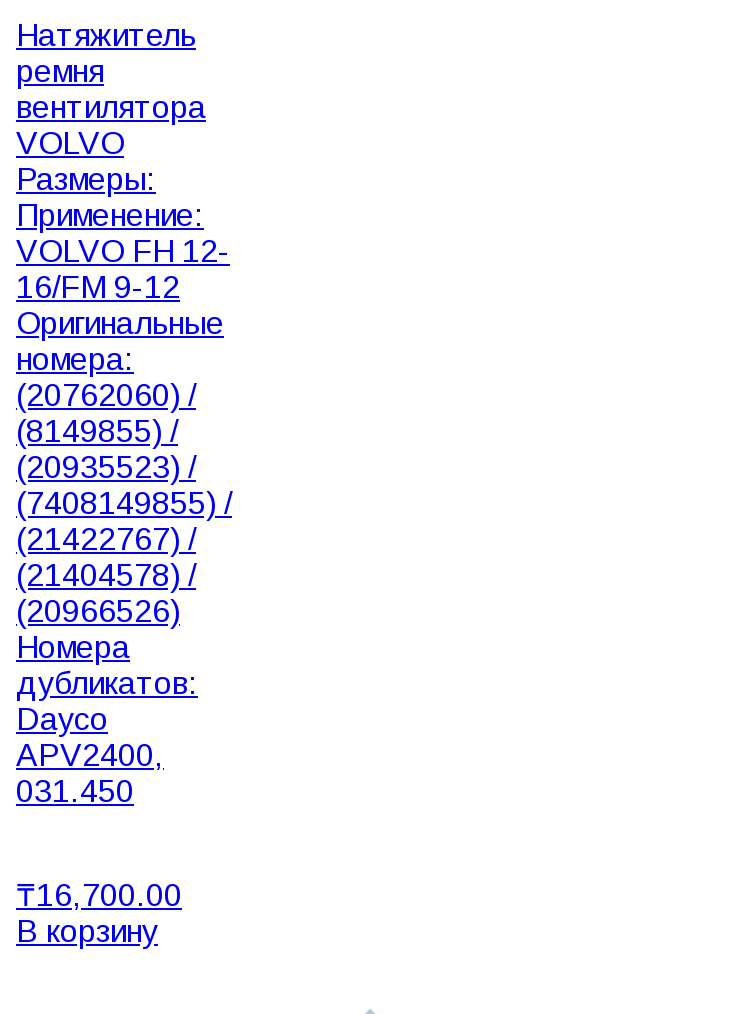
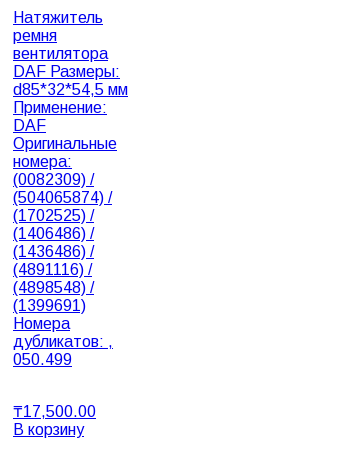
[16,126,156,196] VOLVO | Размеры: -> [13,63,128,98] DAF Размеры: | d85*32*54,5 мм
[16,234,230,304] VOLVO FH 12- | 16/FM 9-12 -> [13,117,46,134] DAF
[16,378,232,628] (20762060) / | (8149855) / | (20935523) / | (7408149855) / | (21422767) / | (21404578) / | (20966526) -> [13,171,112,314] (0082309) / | (504065874) / | (1702525) / | (1406486) / | (1436486) / | (4891116) / | (4898548) / | (1399691)
[16,666,198,808] дубликатов: | Dayco | APV2400, | 031.450 -> [13,333,113,368] дубликатов: , | 050.499
[16,878,182,912] ₸16,700.00 -> [13,403,96,420] ₸17,500.00

